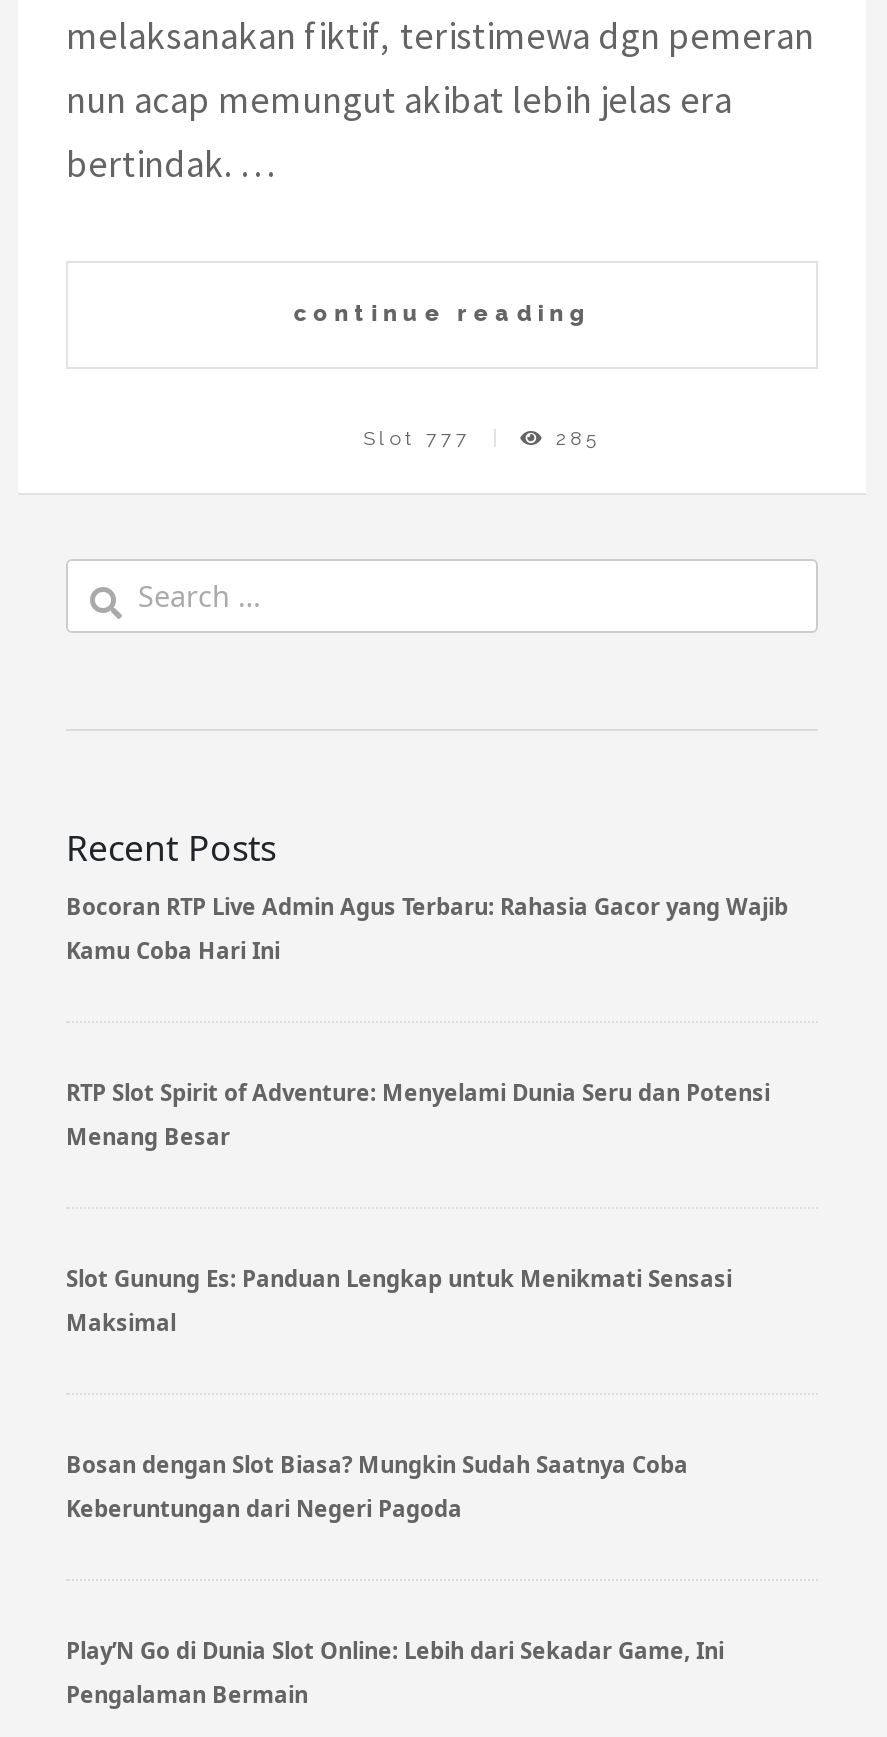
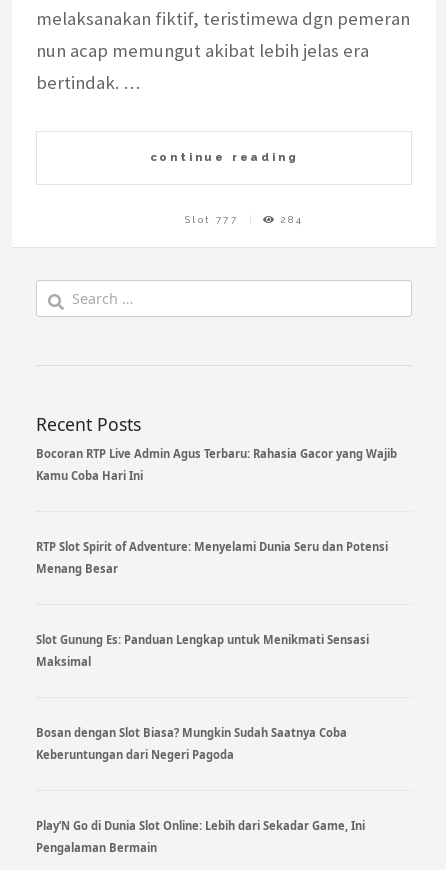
[547,427,600,449] 285 -> [276,214,303,225] 284

